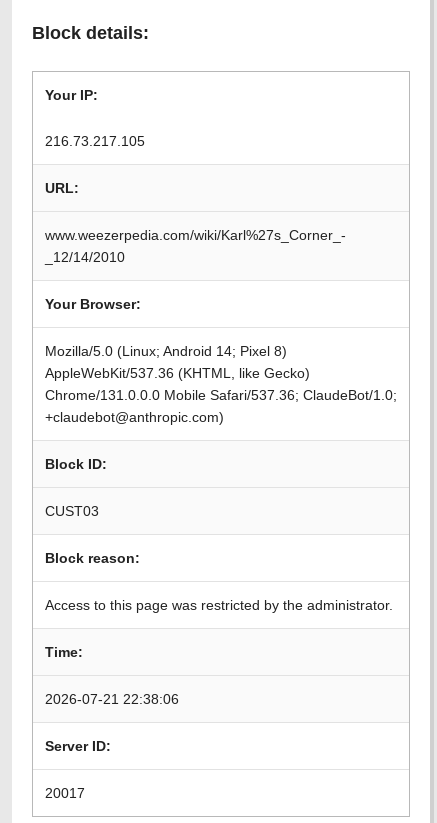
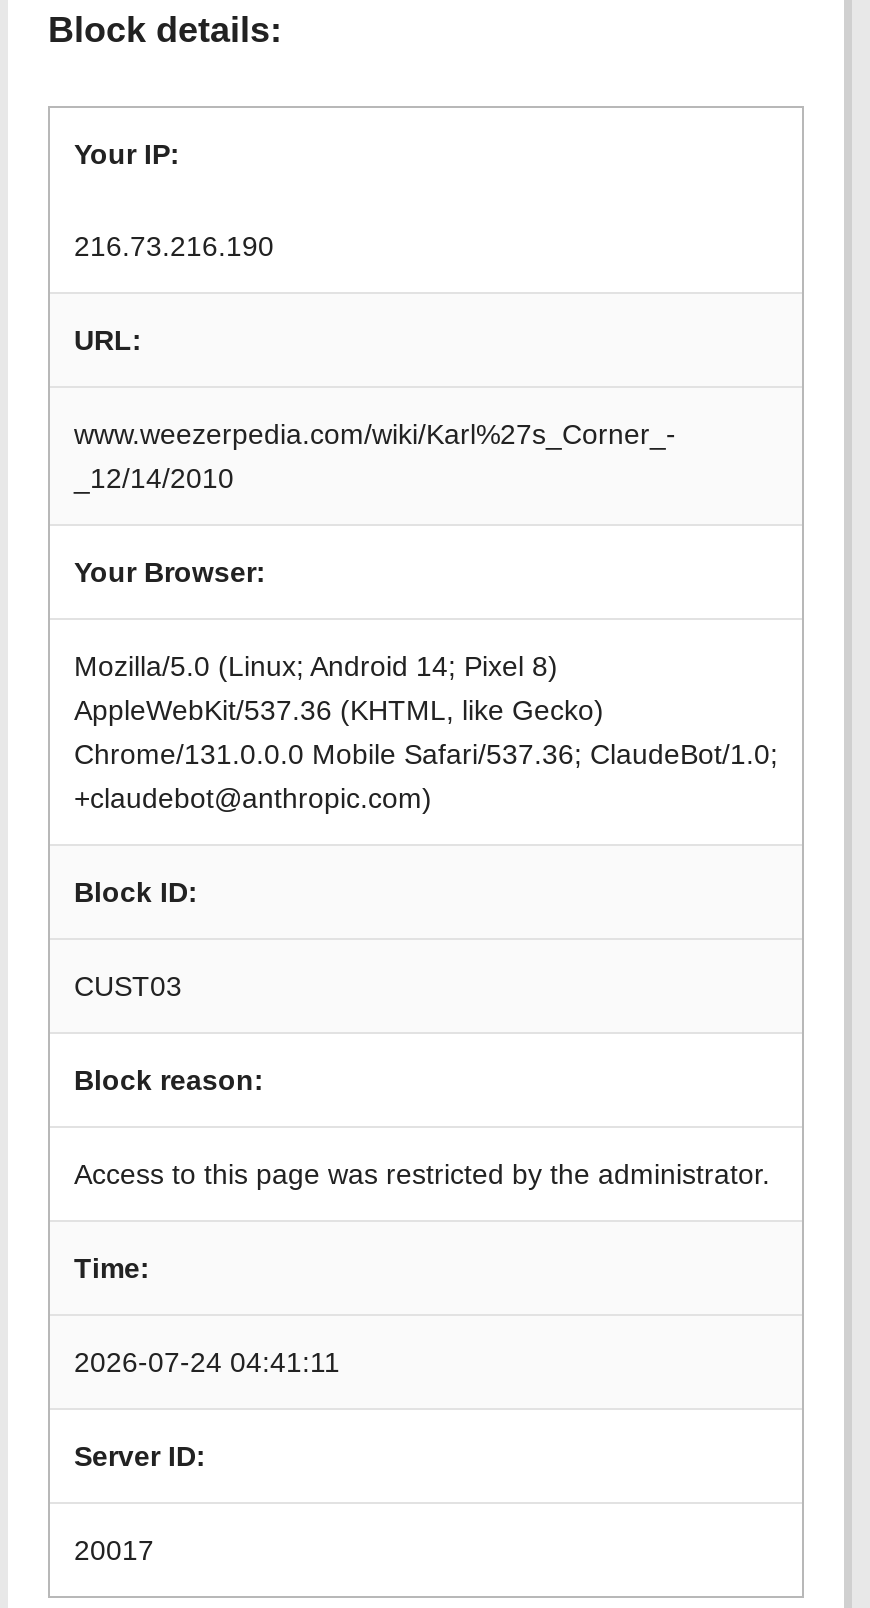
[45,133,145,149] 216.73.217.105 -> [74,230,274,262] 216.73.216.190
[45,691,179,707] 2026-07-21 22:38:06 -> [74,1346,340,1378] 2026-07-24 04:41:11

